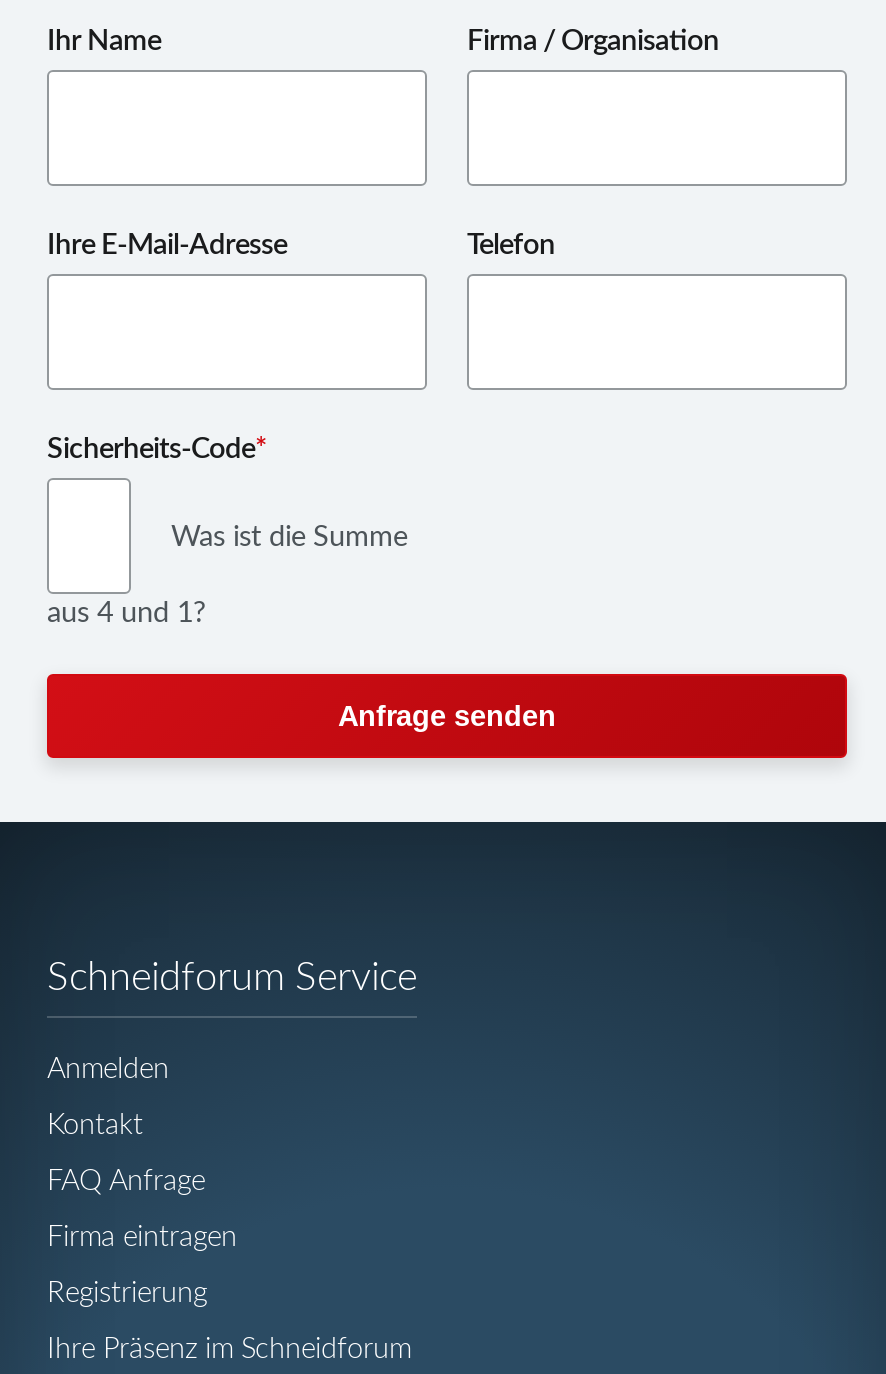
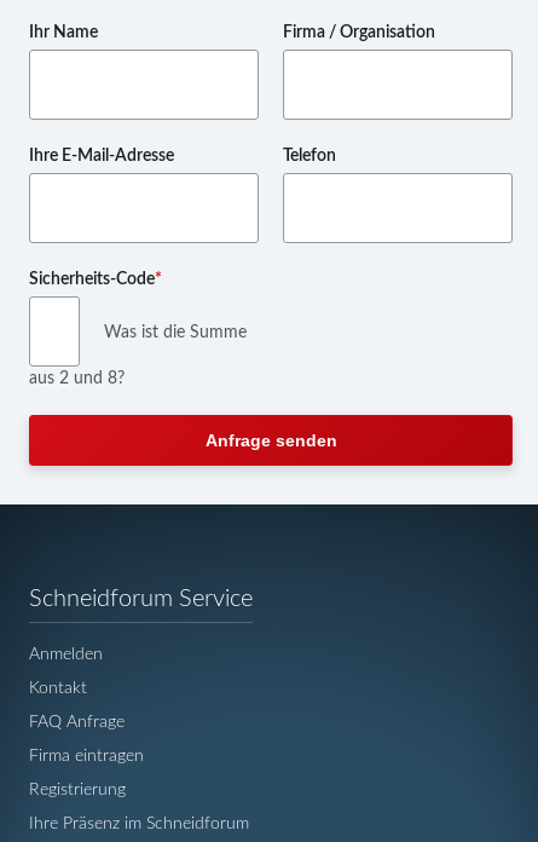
[47,598,205,628] aus 4 und 1? -> [29,369,125,387] aus 2 und 8?

